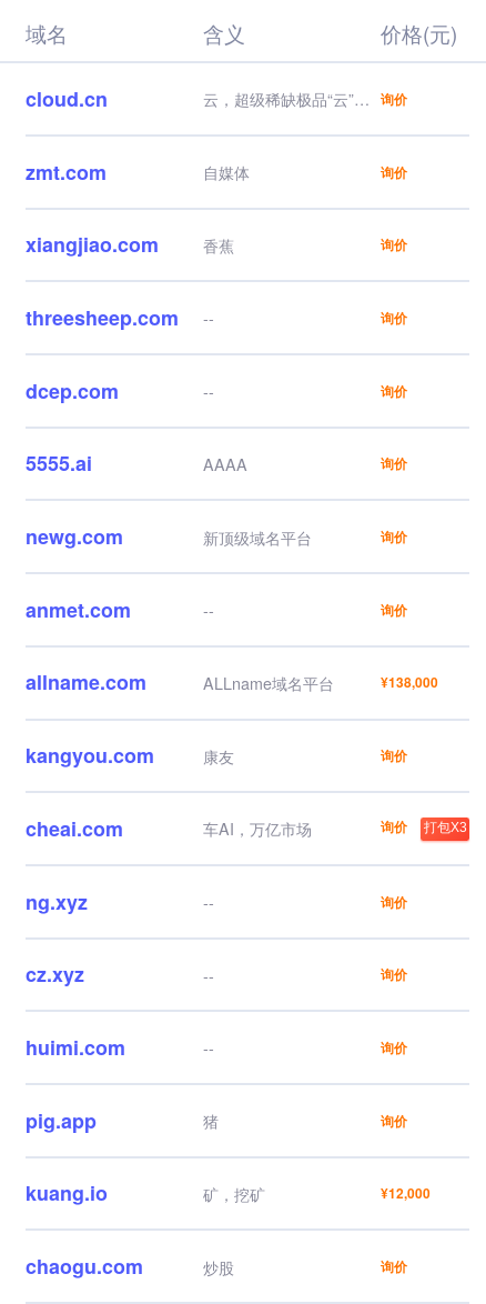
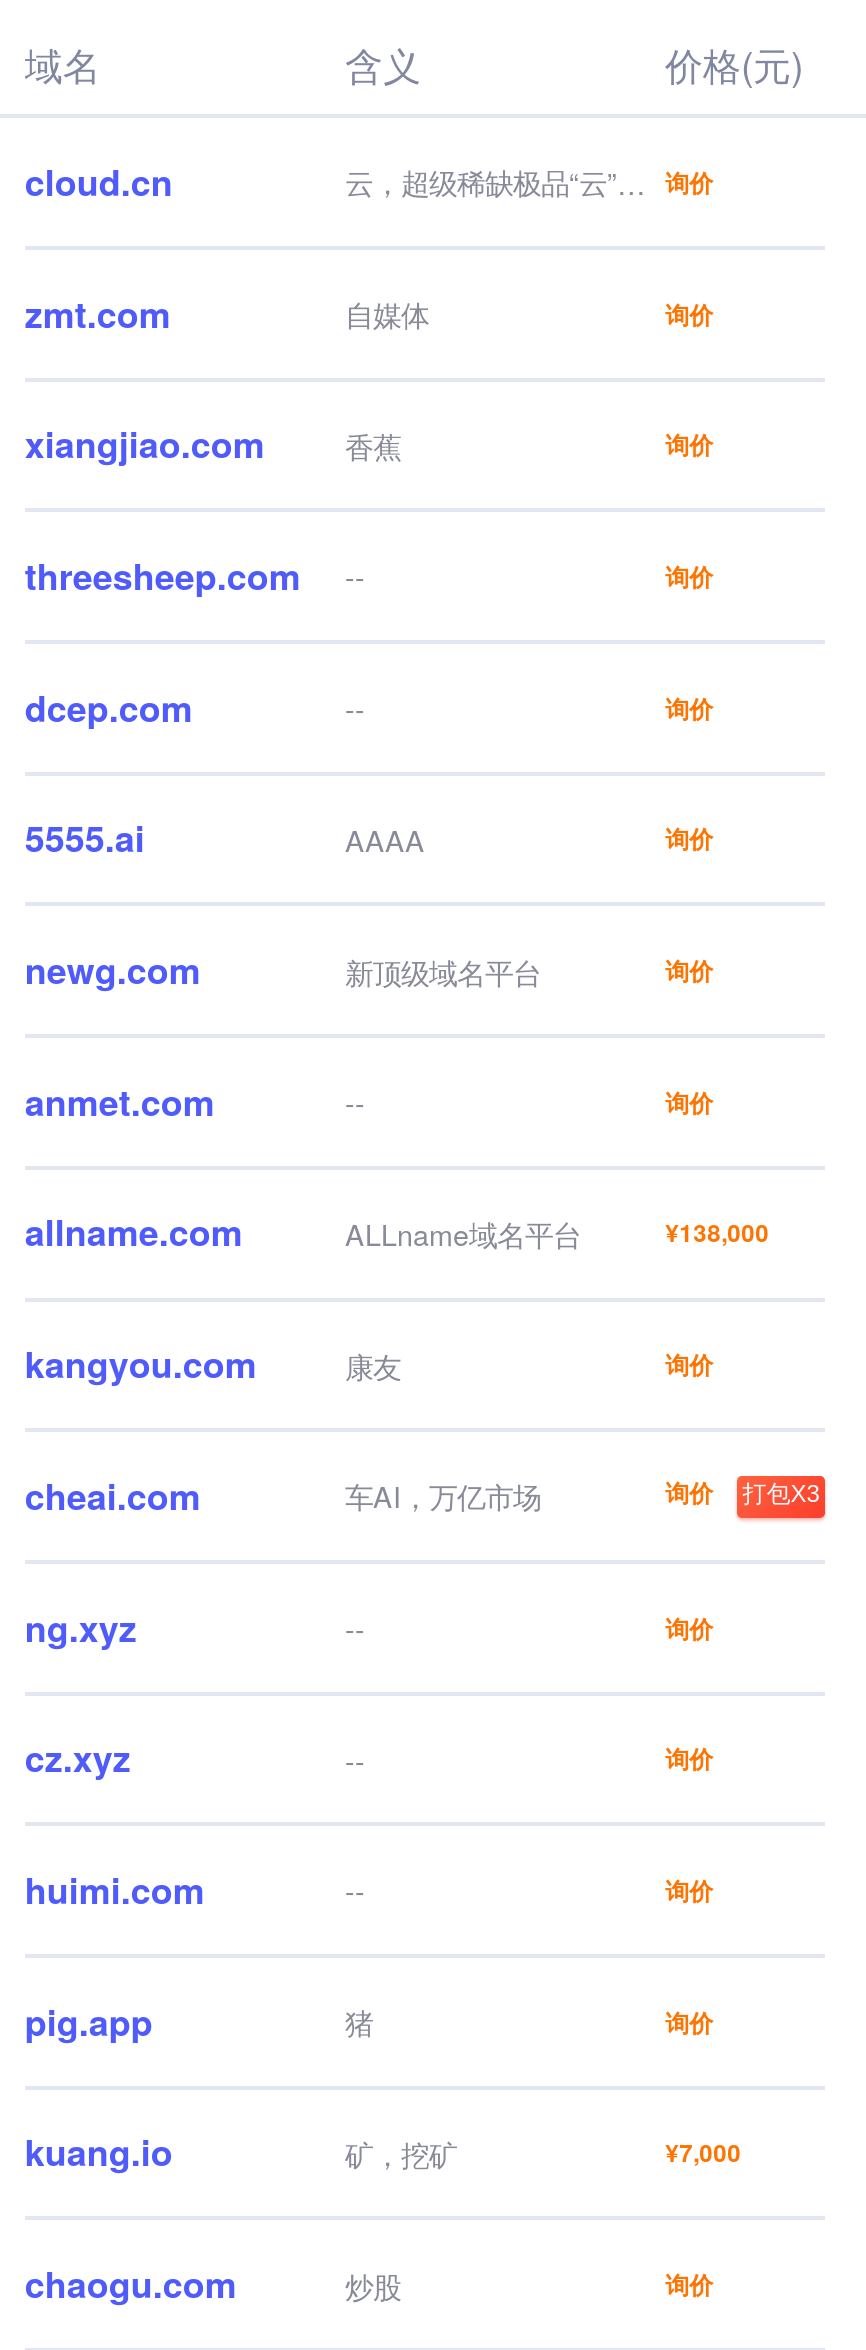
[381,1184,431,1203] ¥12,000 -> [665,2137,741,2171] ¥7,000

